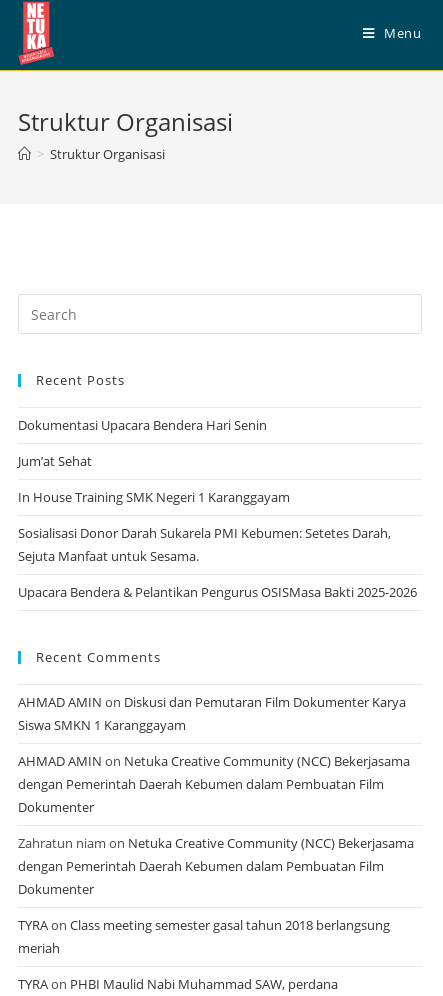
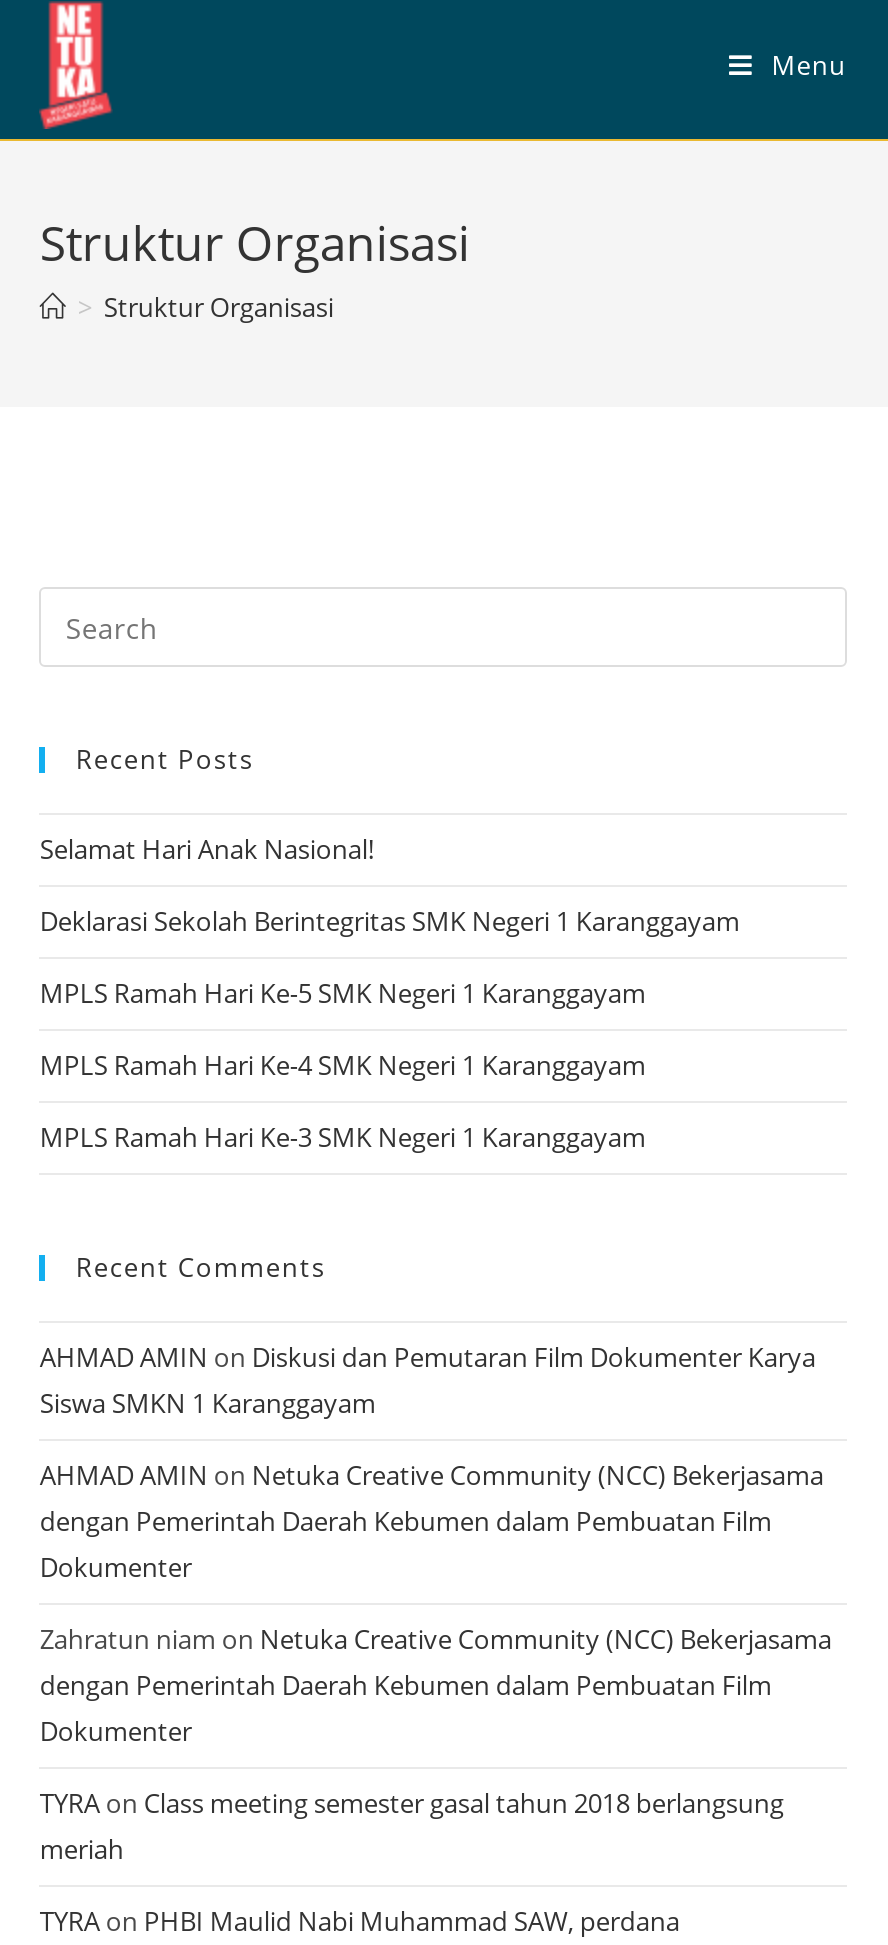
[18,416,267,434] Dokumentasi Upacara Bendera Hari Senin -> [40,831,374,867] Selamat Hari Anak Nasional!
[18,452,92,470] Jum’at Sehat -> [40,903,740,939] Deklarasi Sekolah Berintegritas SMK Negeri 1 Karanggayam
[18,488,293,506] In House Training SMK Negeri 1 Karanggayam -> [40,975,646,1011] MPLS Ramah Hari Ke-5 SMK Negeri 1 Karanggayam
[18,524,391,565] Sosialisasi Donor Darah Sukarela PMI Kebumen: Setetes Darah, | Sejuta Manfaat untuk Sesama. -> [40,1047,646,1083] MPLS Ramah Hari Ke-4 SMK Negeri 1 Karanggayam
[18,583,417,601] Upacara Bendera & Pelantikan Pengurus OSISMasa Bakti 2025-2026 -> [40,1119,646,1155] MPLS Ramah Hari Ke-3 SMK Negeri 1 Karanggayam

